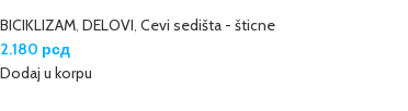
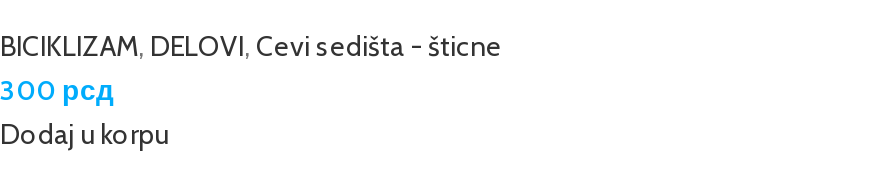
[0,39,70,59] 2.180 рсд -> [0,71,114,107] 300 рсд

